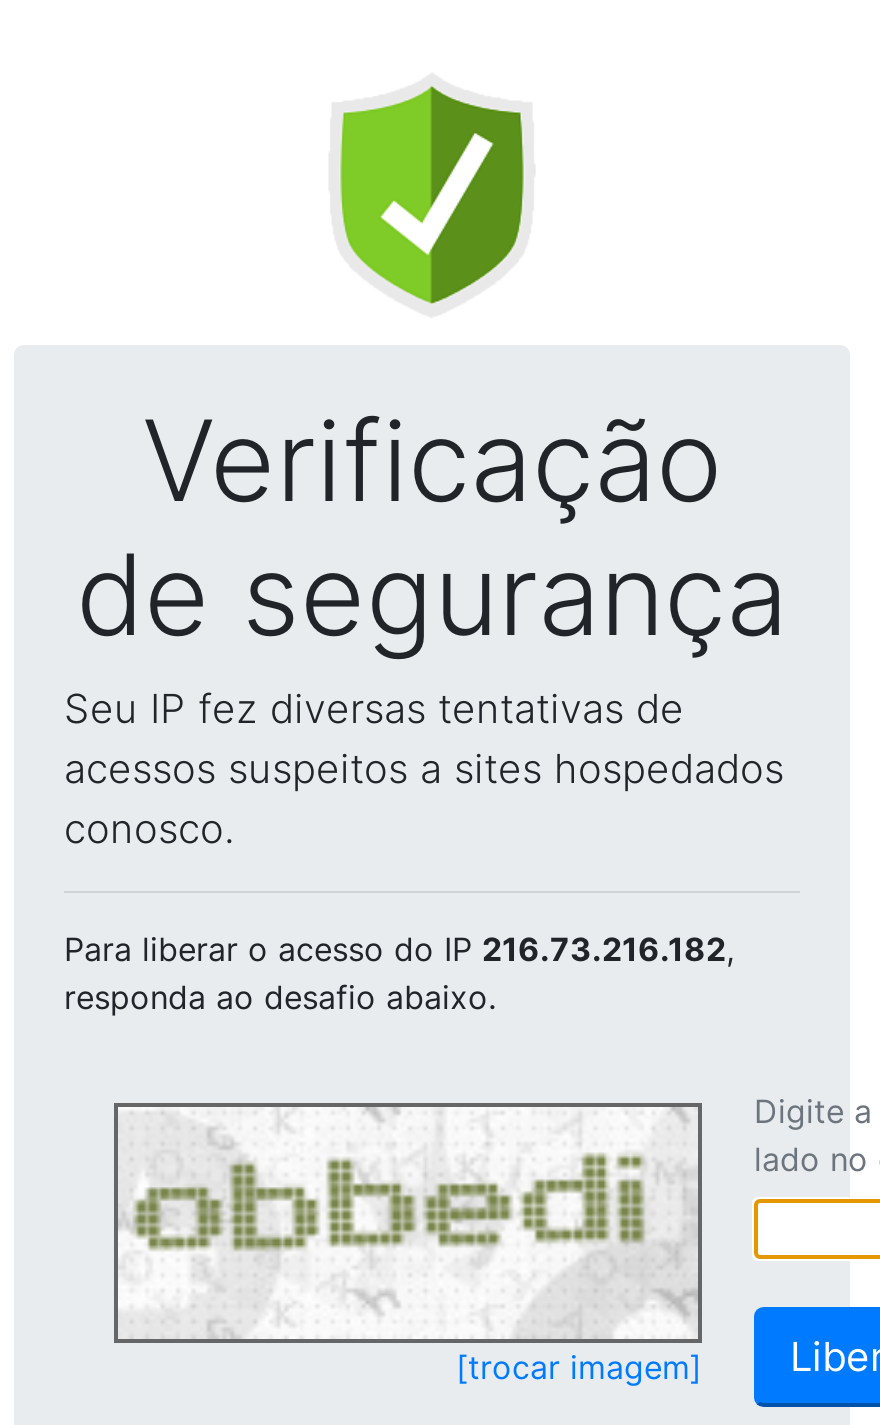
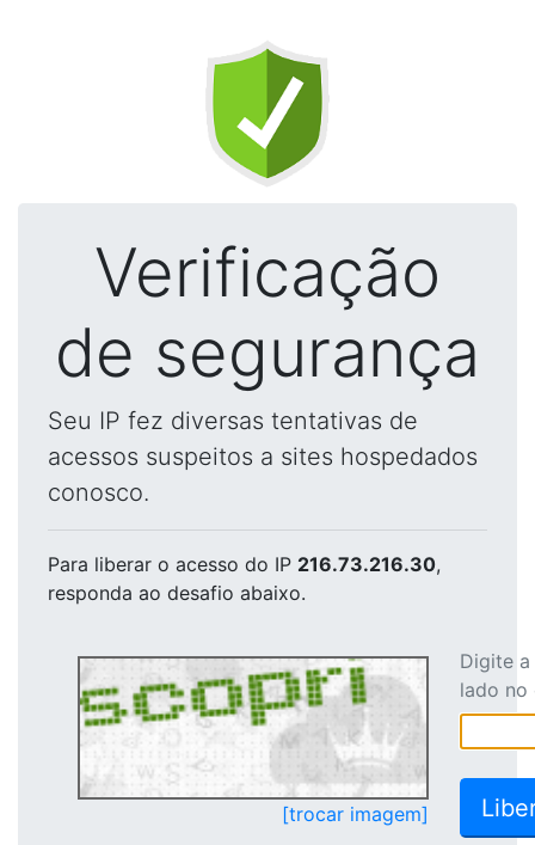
[64,929,734,969] Para liberar o acesso do IP 216.73.216.182, -> [48,552,441,576] Para liberar o acesso do IP 216.73.216.30,
[118,1121,646,1333] [image] -> [79,657,395,795] [image]

